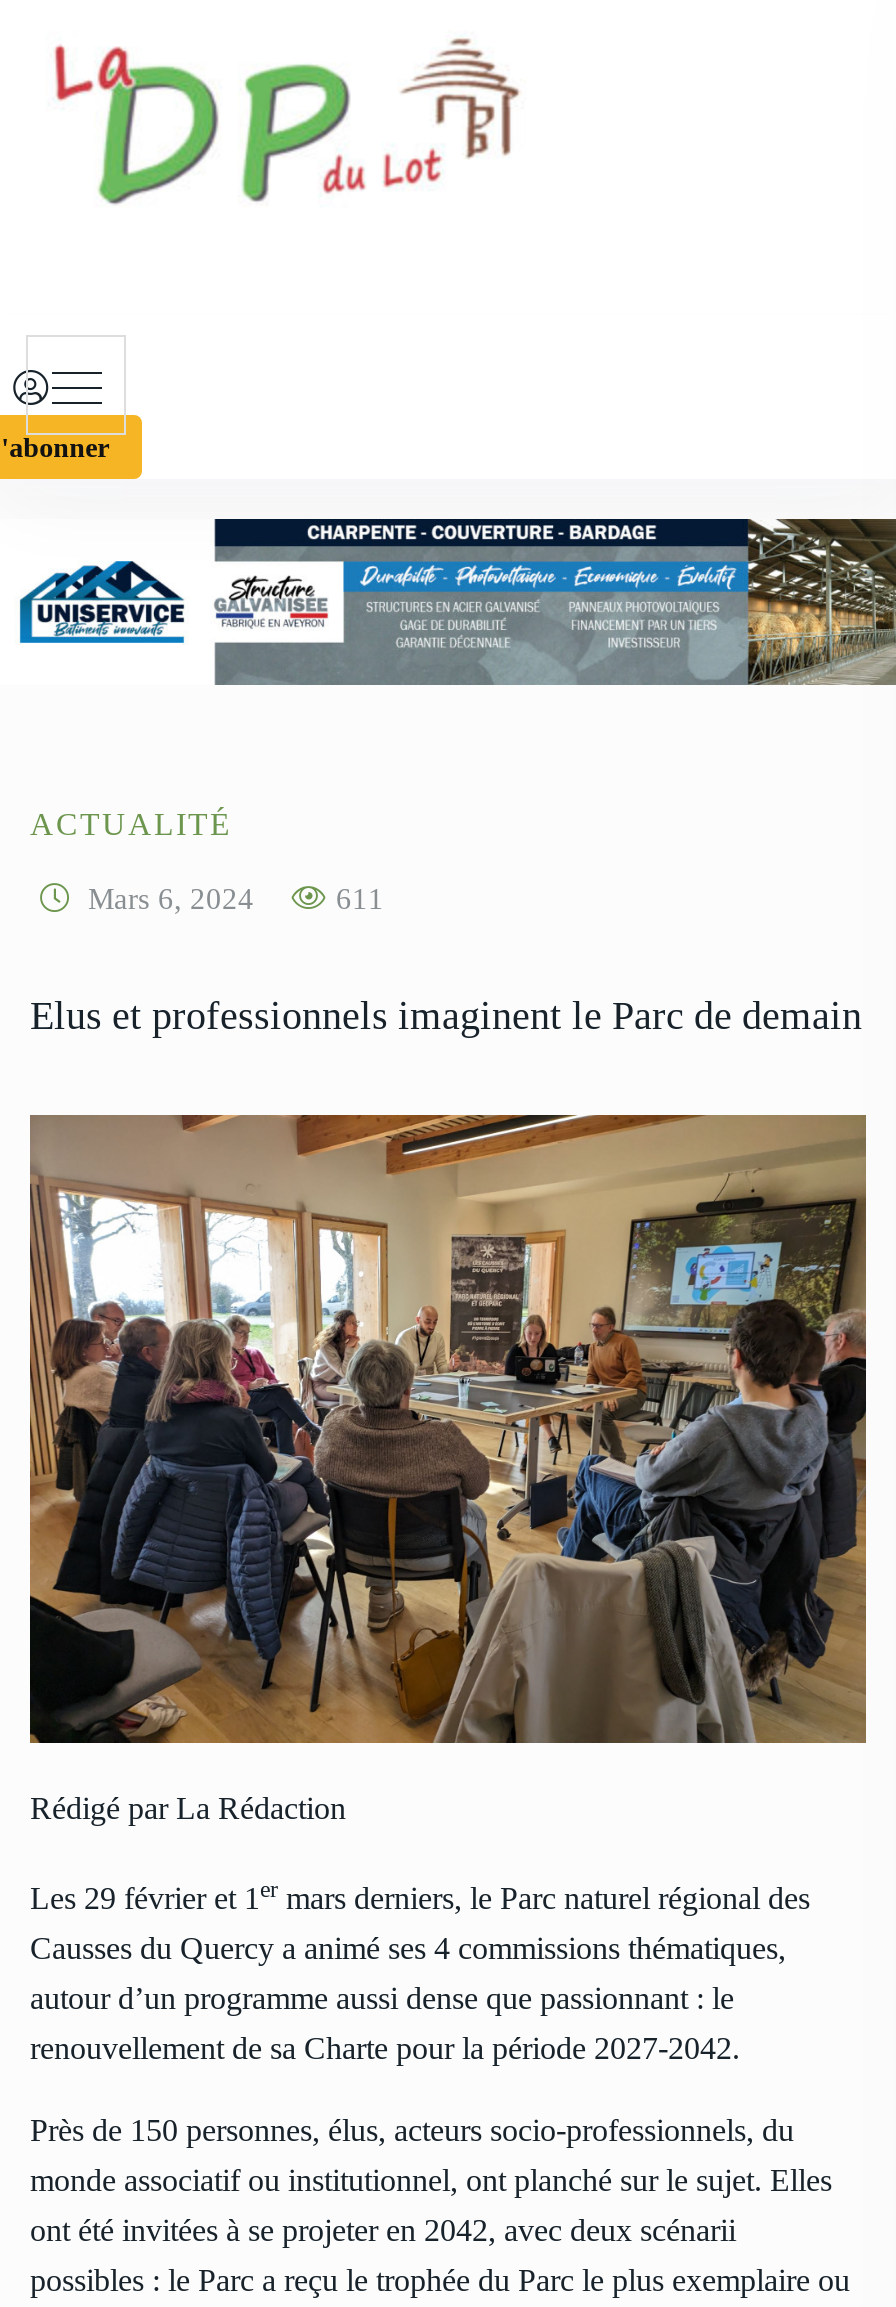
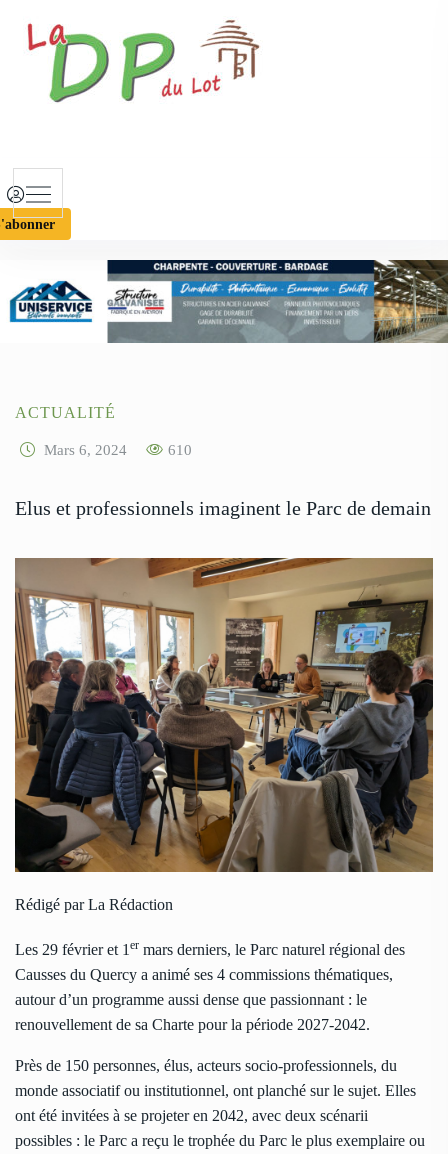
[336,883,384,915] 611 -> [168,442,192,458] 610

